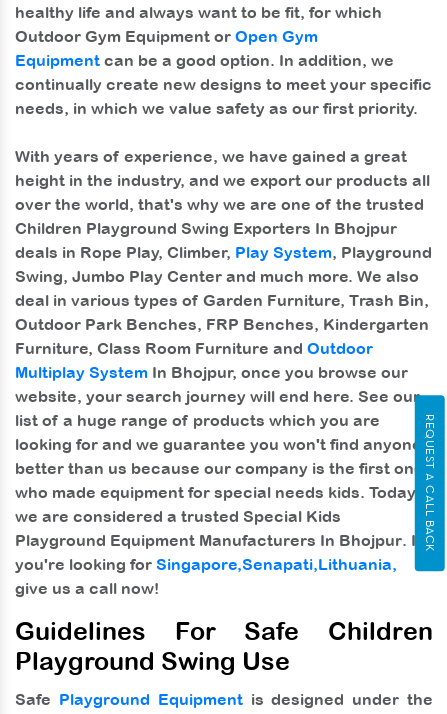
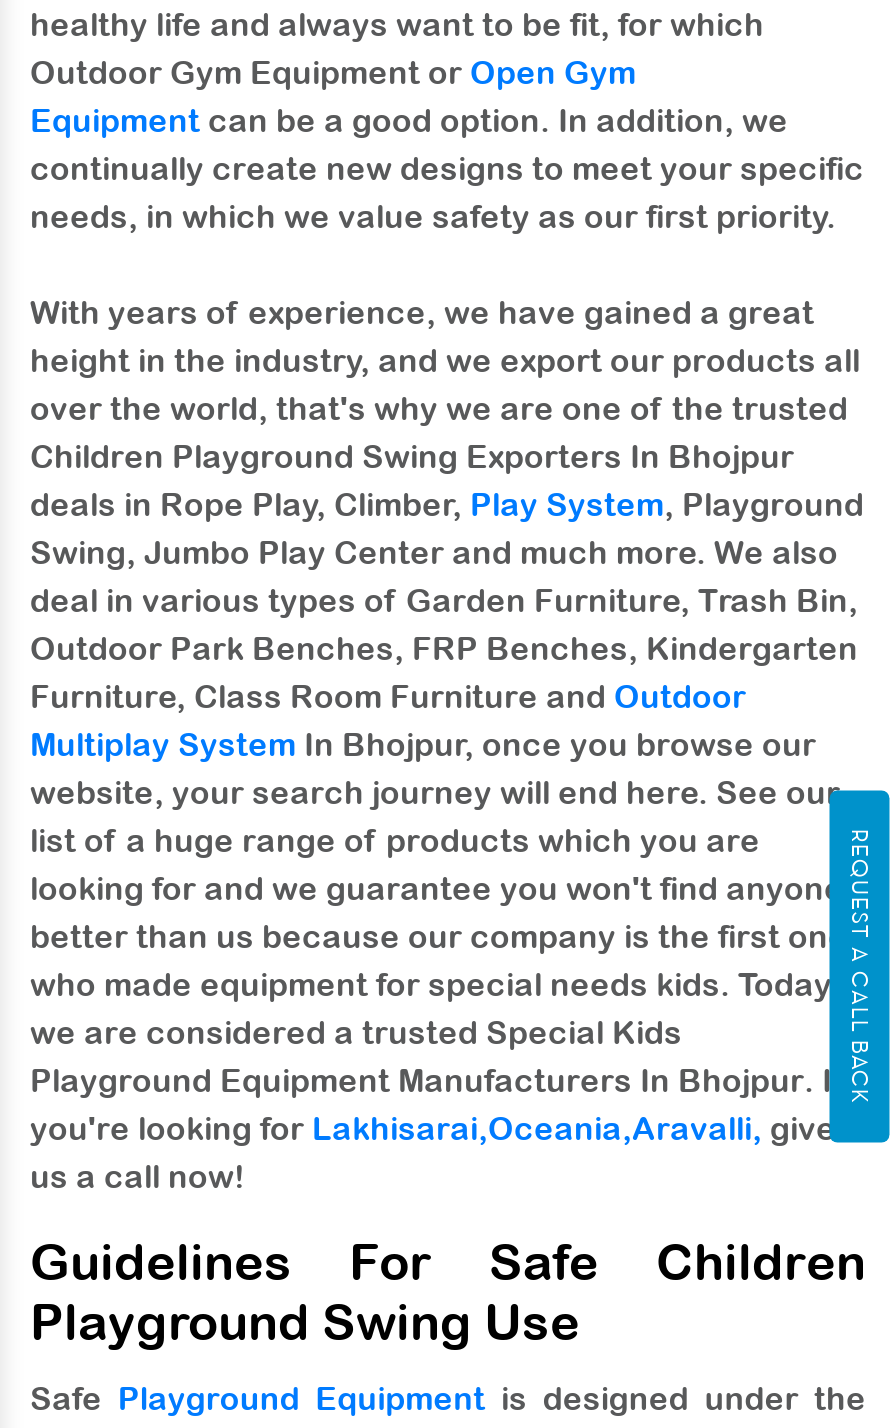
[15,555,397,597] you're looking for Singapore,Senapati,Lithuania, | give us a call now! -> [30,1110,836,1194] you're looking for Lakhisarai,Oceania,Aravalli, give | us a call now!

